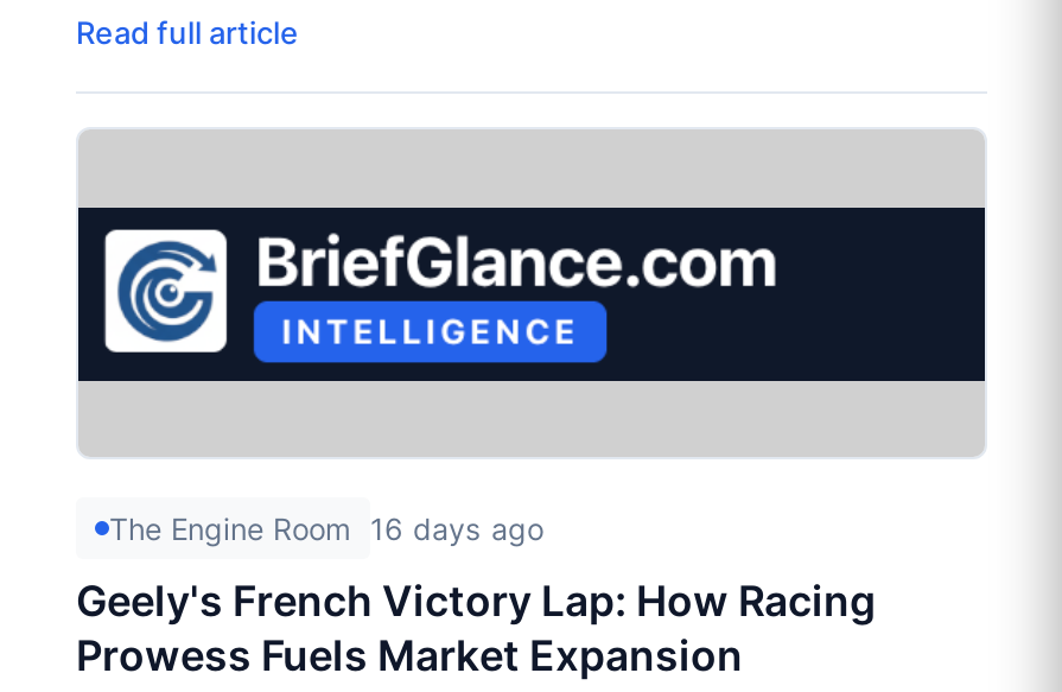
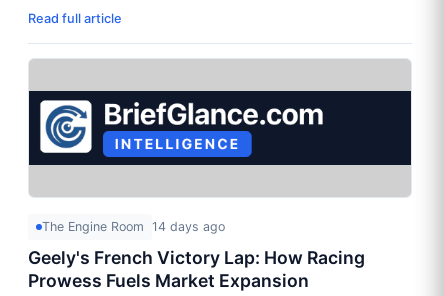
[109,510,543,546] The Engine Room 16 days ago -> [42,219,225,234] The Engine Room 14 days ago

